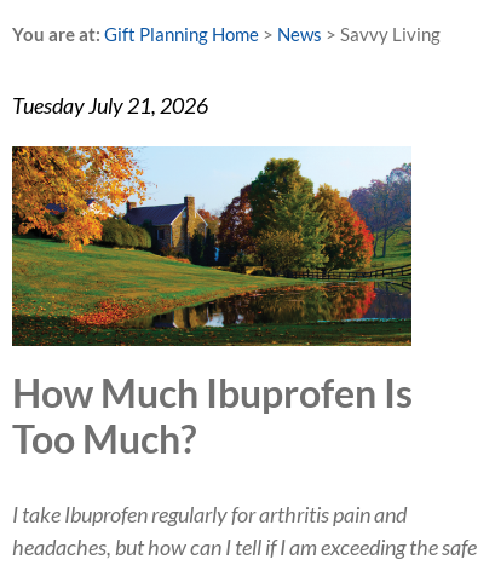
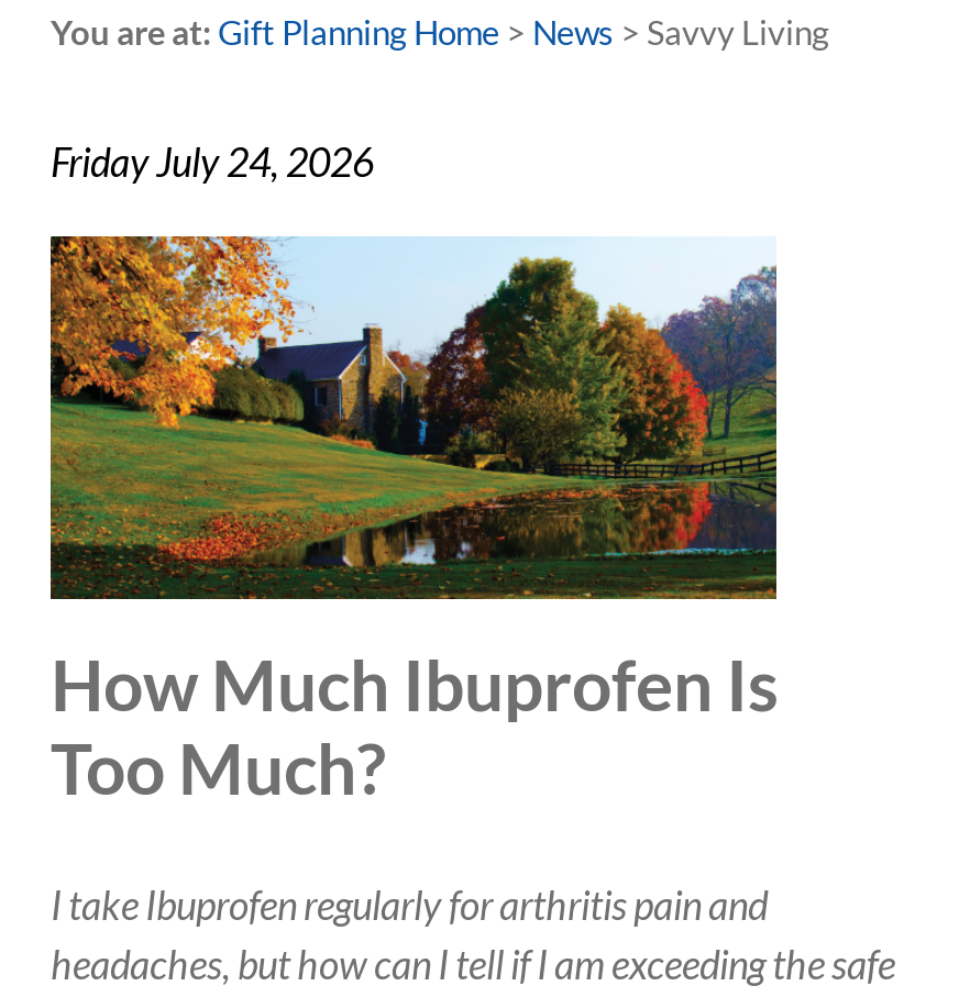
[12,93,208,119] Tuesday July 21, 2026 -> [51,139,374,187] Friday July 24, 2026

